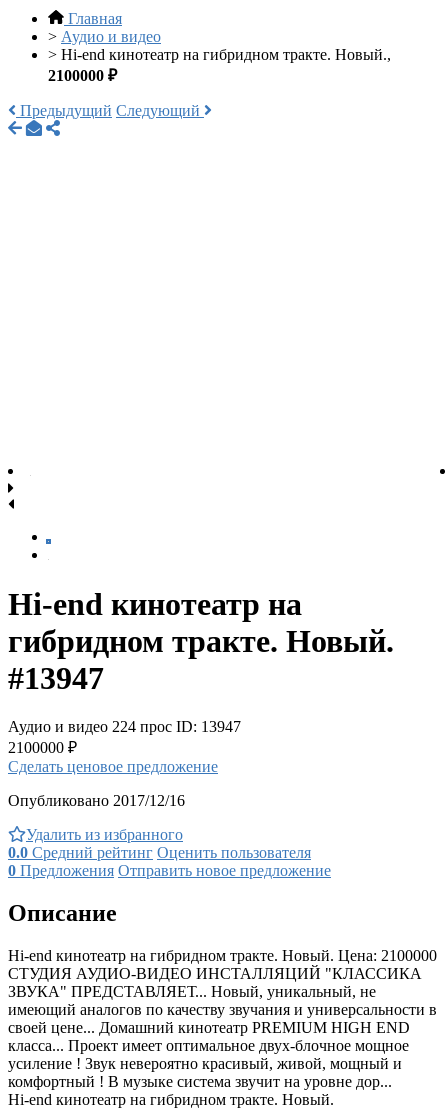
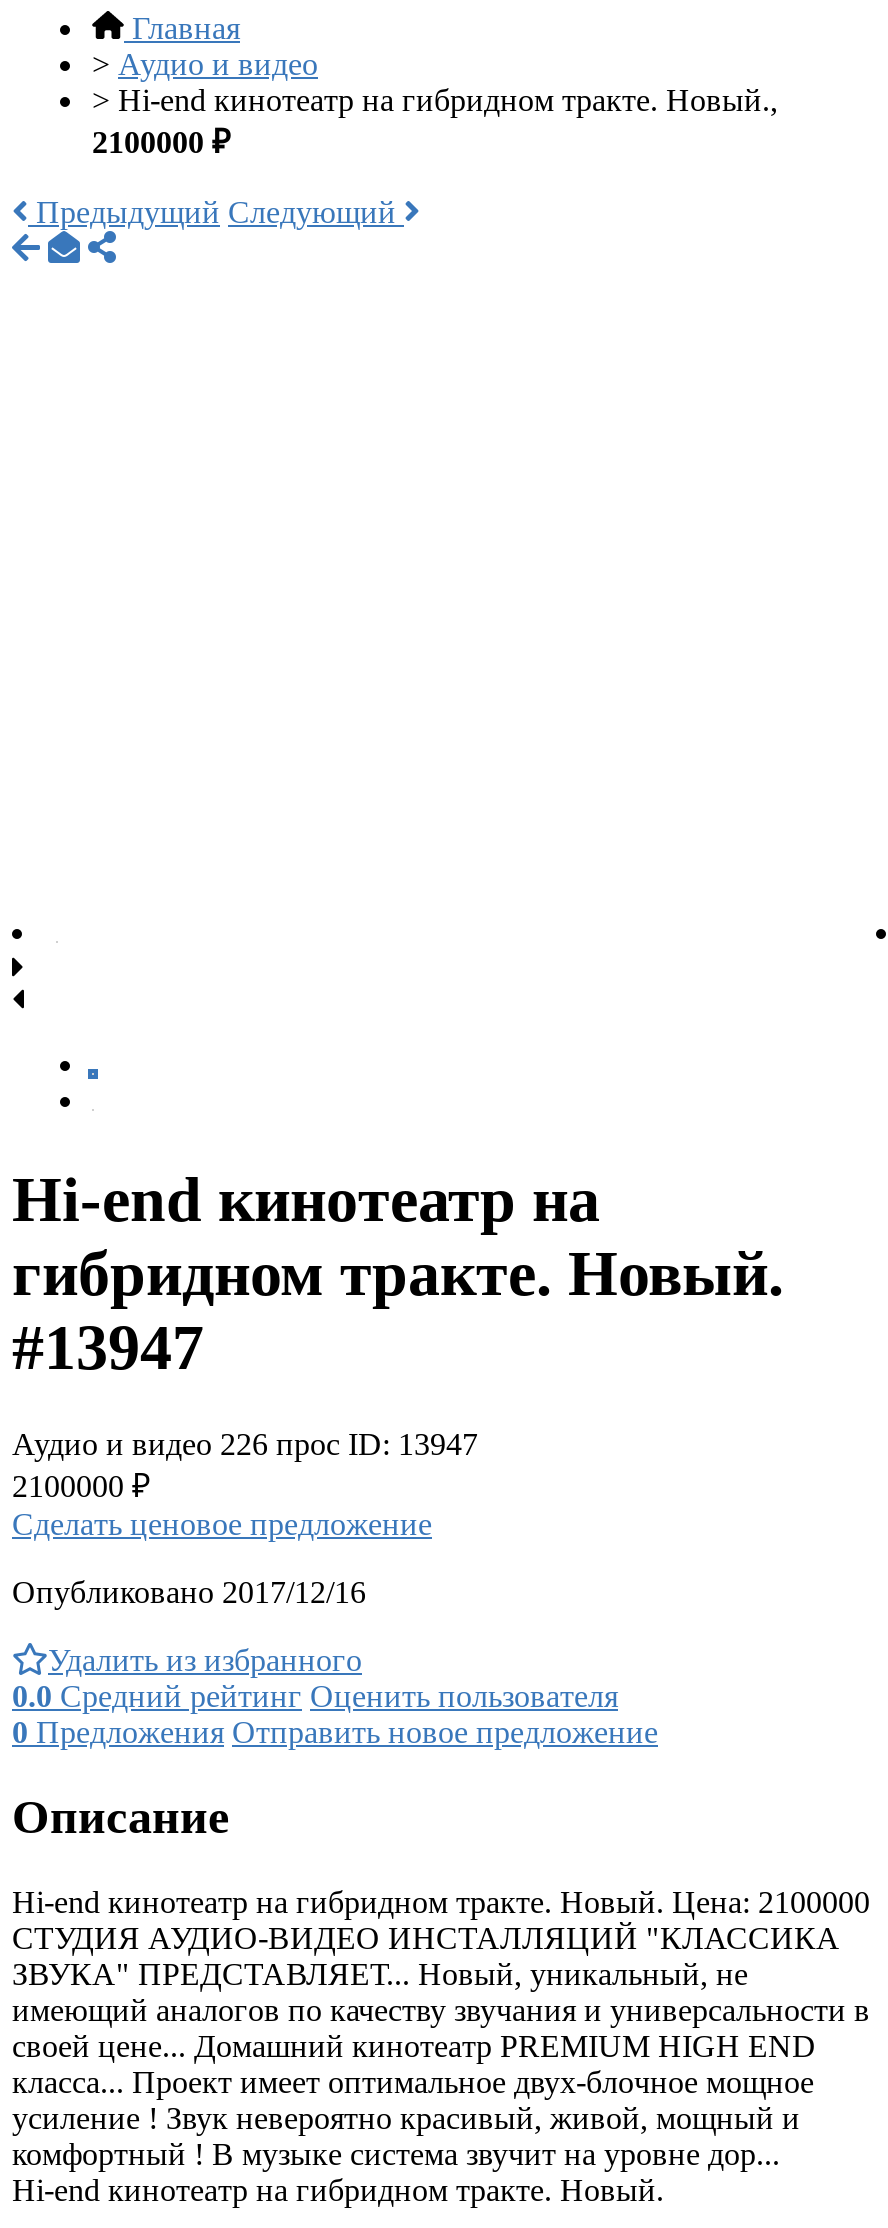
[8,718,241,735] Аудио и видео 224 прос ID: 13947 -> [12,1427,478,1461] Аудио и видео 226 прос ID: 13947

